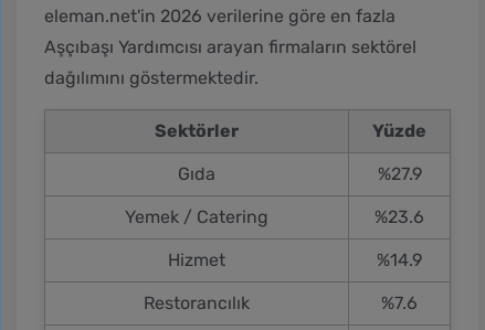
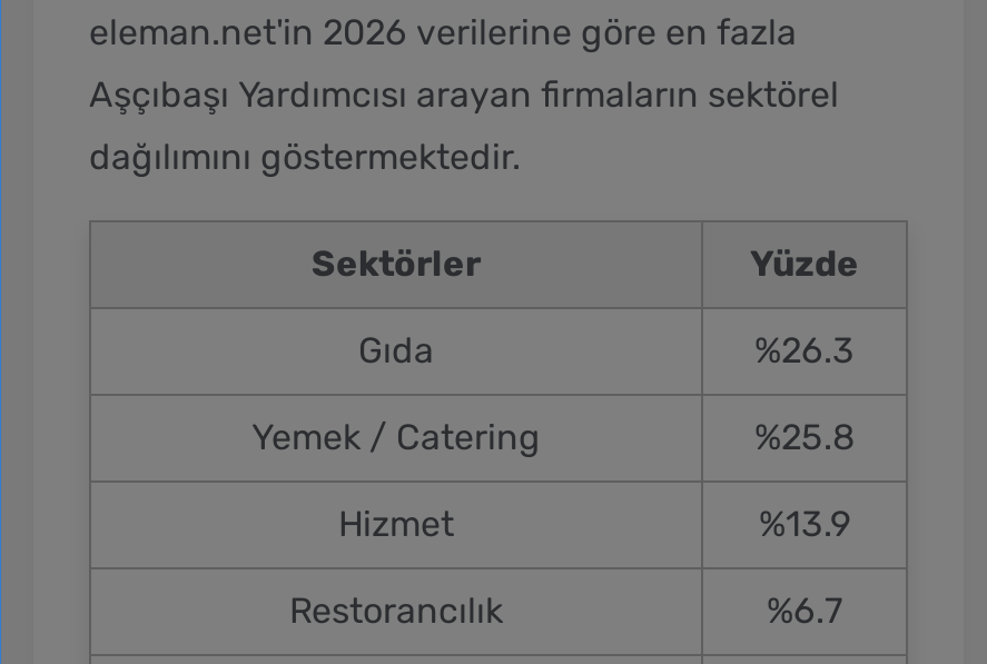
[377,164,421,185] %27.9 -> [754,330,855,372] %26.3
[375,207,424,228] %23.6 -> [754,417,855,459] %25.8
[377,250,422,271] %14.9 -> [759,504,850,546] %13.9
[381,293,418,314] %7.6 -> [767,590,842,633] %6.7

